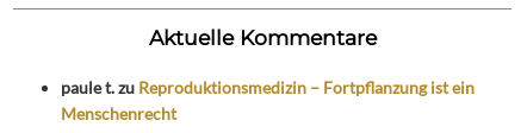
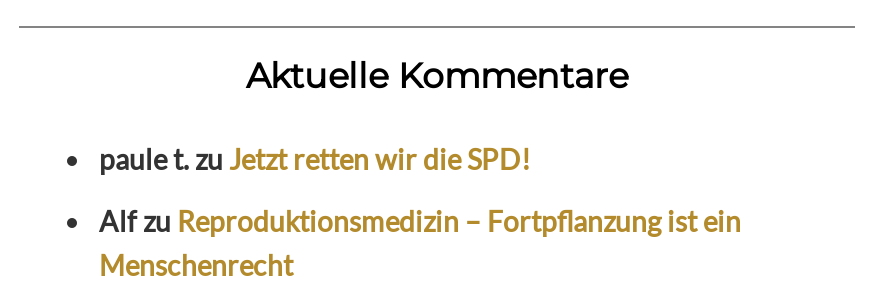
[61,78,475,98] paule t. zu Reproduktionsmedizin – Fortpflanzung ist ein -> [99,143,741,238] paule t. zu Jetzt retten wir die SPD! | Alf zu Reproduktionsmedizin – Fortpflanzung ist ein

